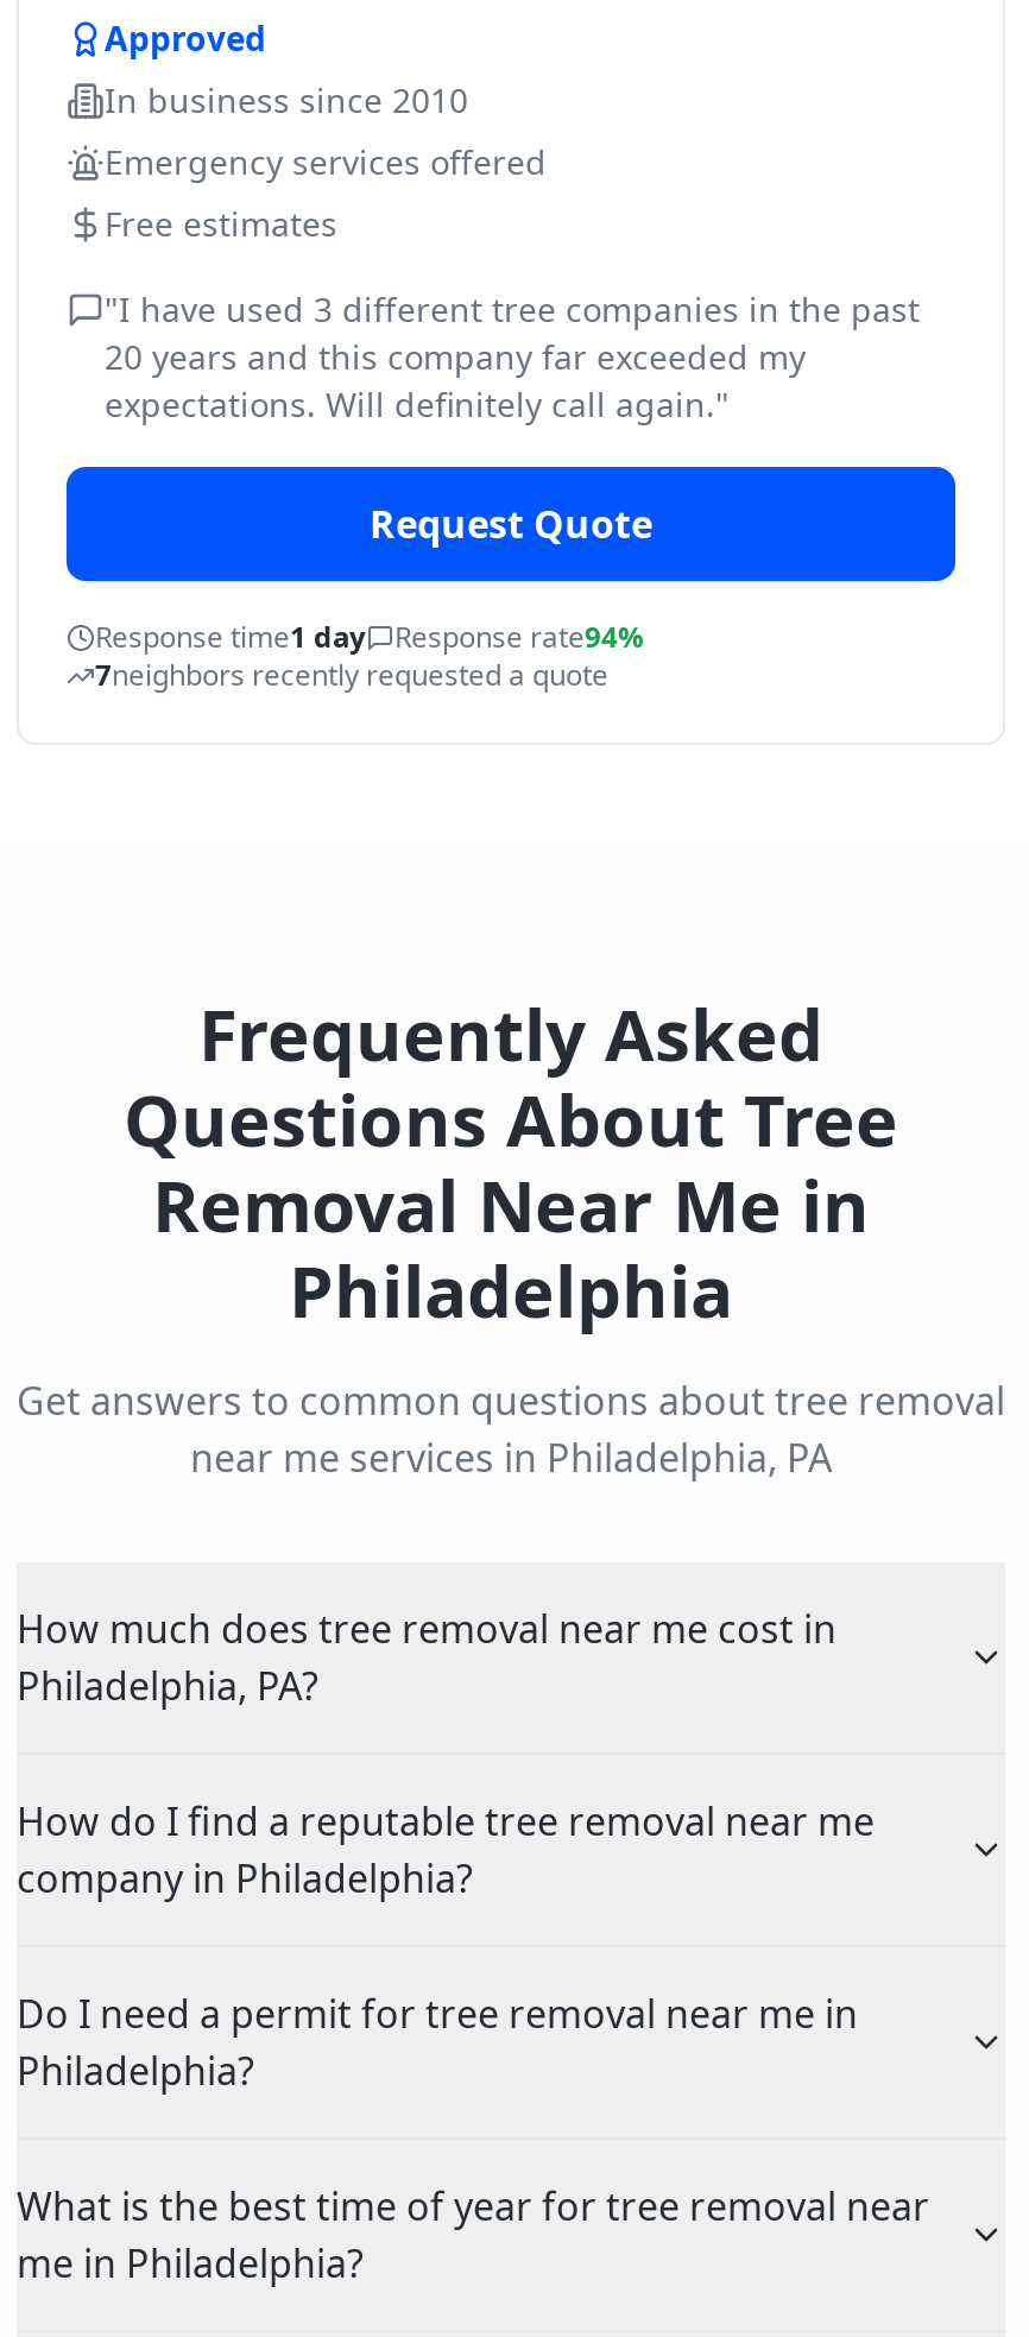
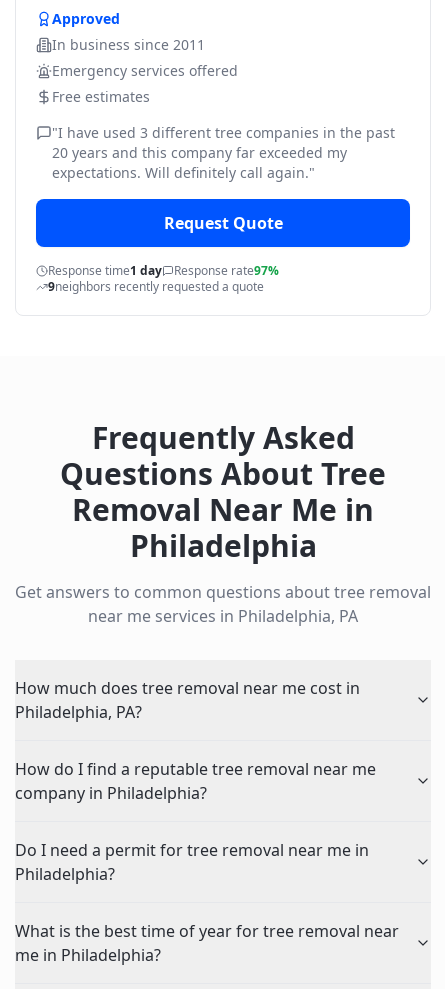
[105,77,468,122] In business since 2010 -> [52,35,205,54] In business since 2011
[394,617,644,657] Response rate94% -> [174,262,279,279] Response rate97%
[95,655,608,695] 7neighbors recently requested a quote -> [48,278,264,295] 9neighbors recently requested a quote

